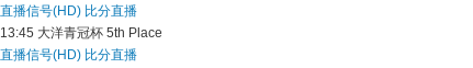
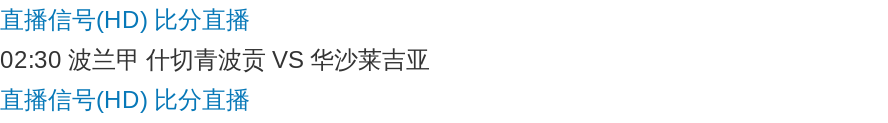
[0,25,162,41] 13:45 大洋青冠杯5th Place -> [0,46,430,74] 02:30 波兰甲什切青波贡 VS 华沙莱吉亚

